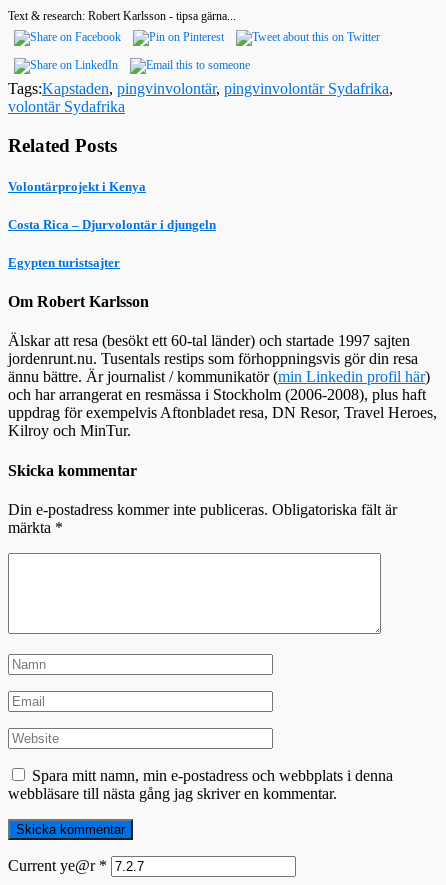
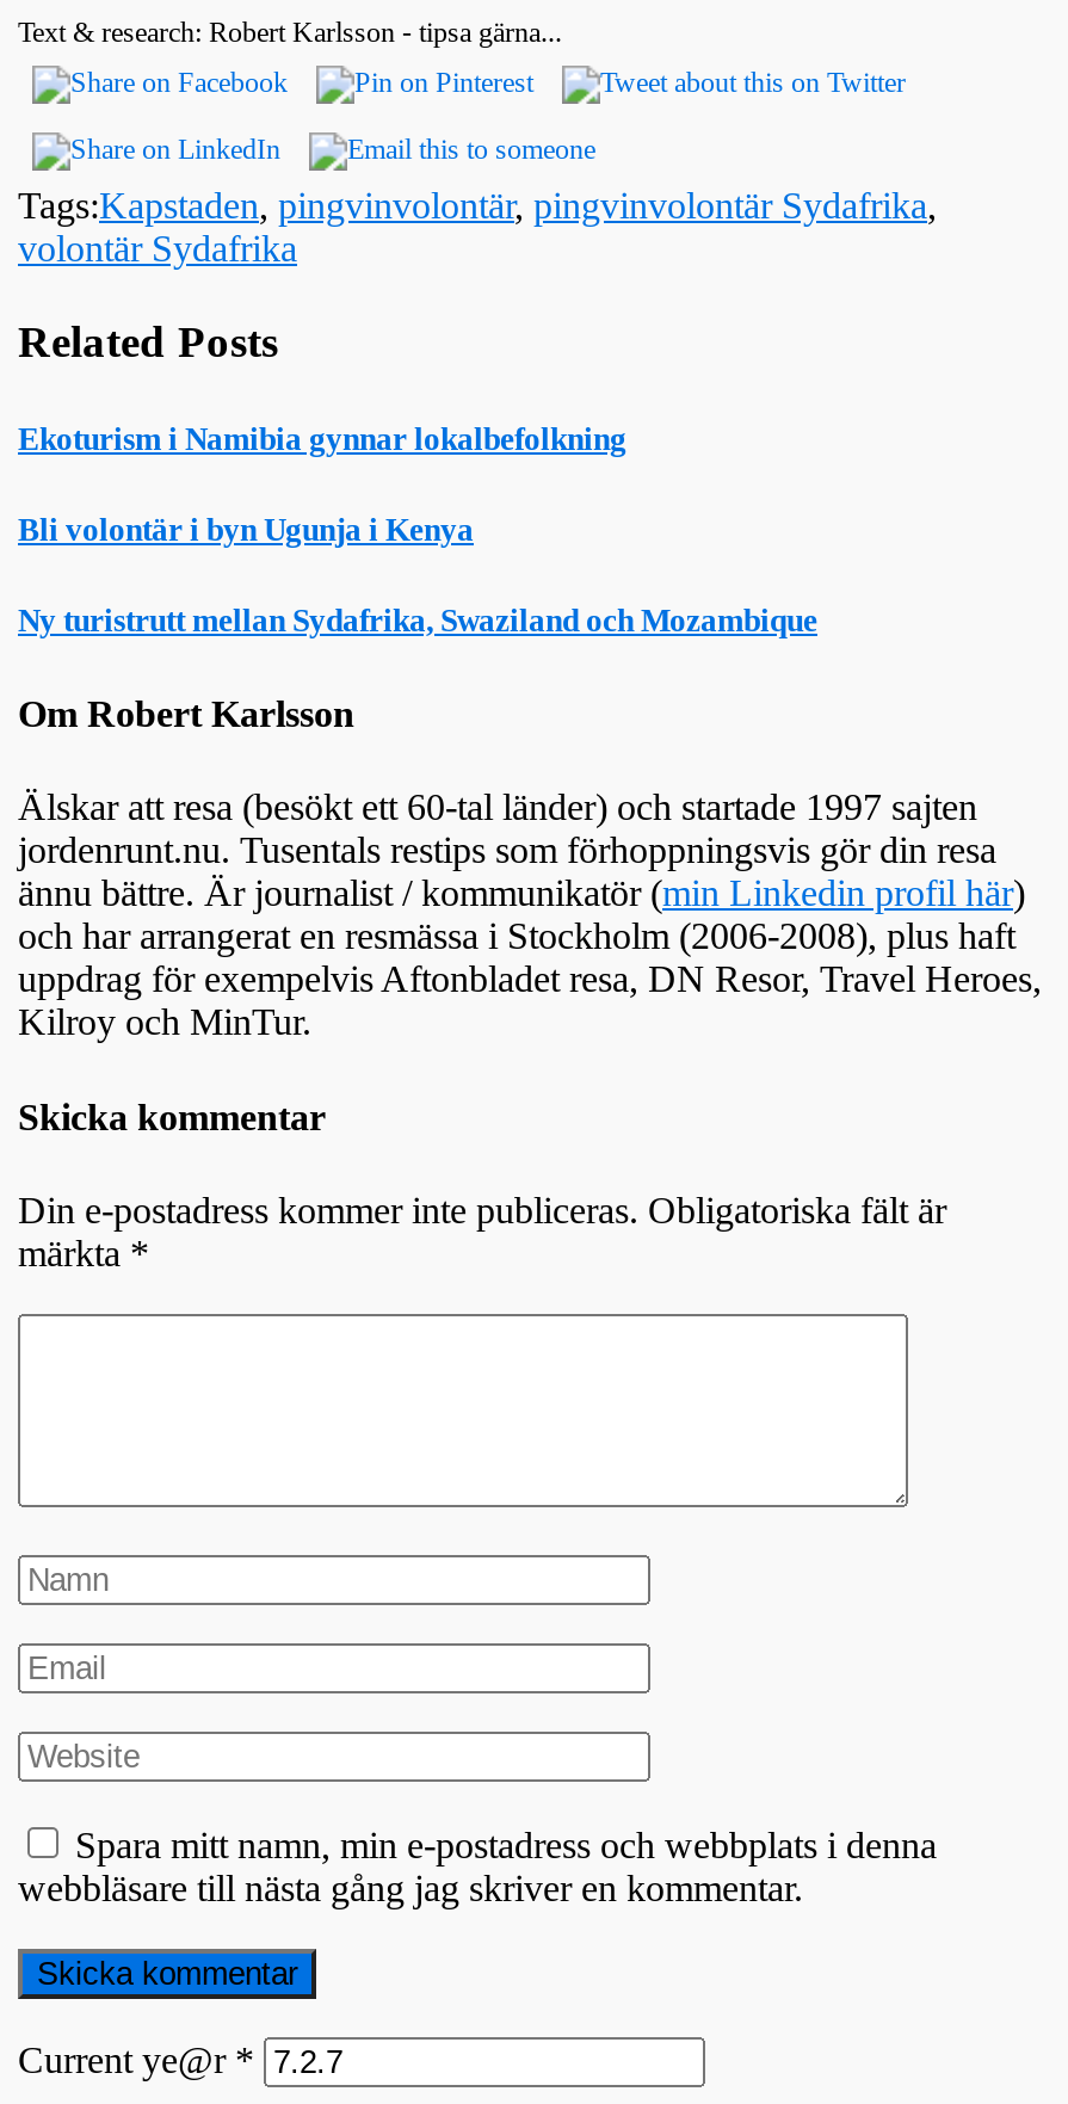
[8,179,146,194] Volontärprojekt i Kenya -> [18,421,626,456] Ekoturism i Namibia gynnar lokalbefolkning
[8,217,216,232] Costa Rica – Djurvolontär i djungeln -> [18,512,474,548] Bli volontär i byn Ugunja i Kenya
[8,255,120,270] Egypten turistsajter -> [18,603,817,638] Ny turistrutt mellan Sydafrika, Swaziland och Mozambique

